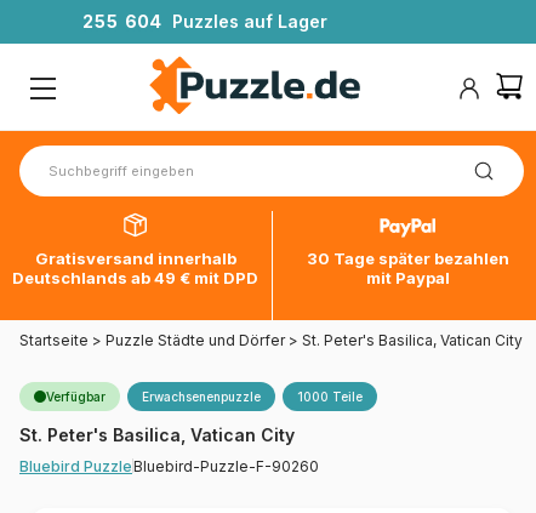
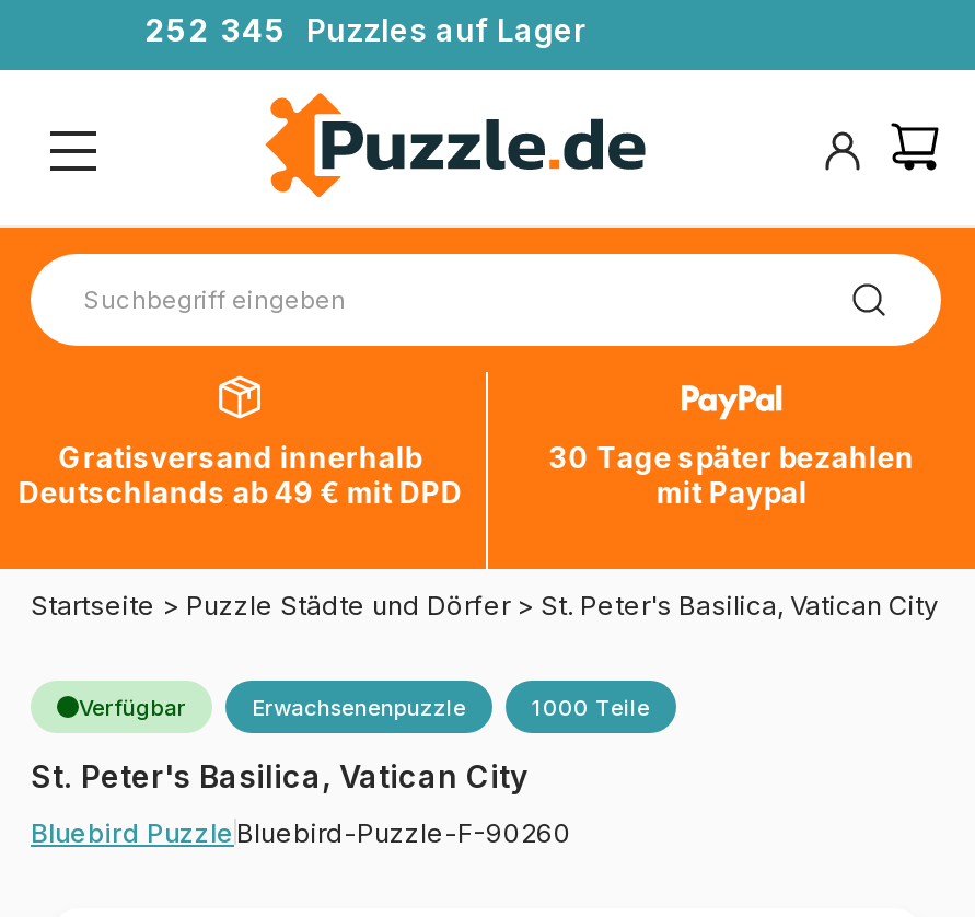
[82,10,327,32] 25 5 604 Puzzles auf Lager -> [144,10,587,48] 25 2 345 Puzzles auf Lager

